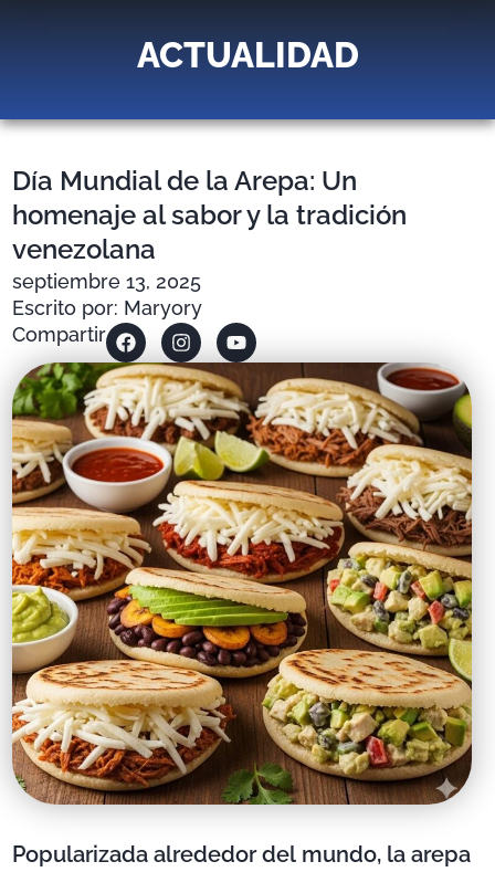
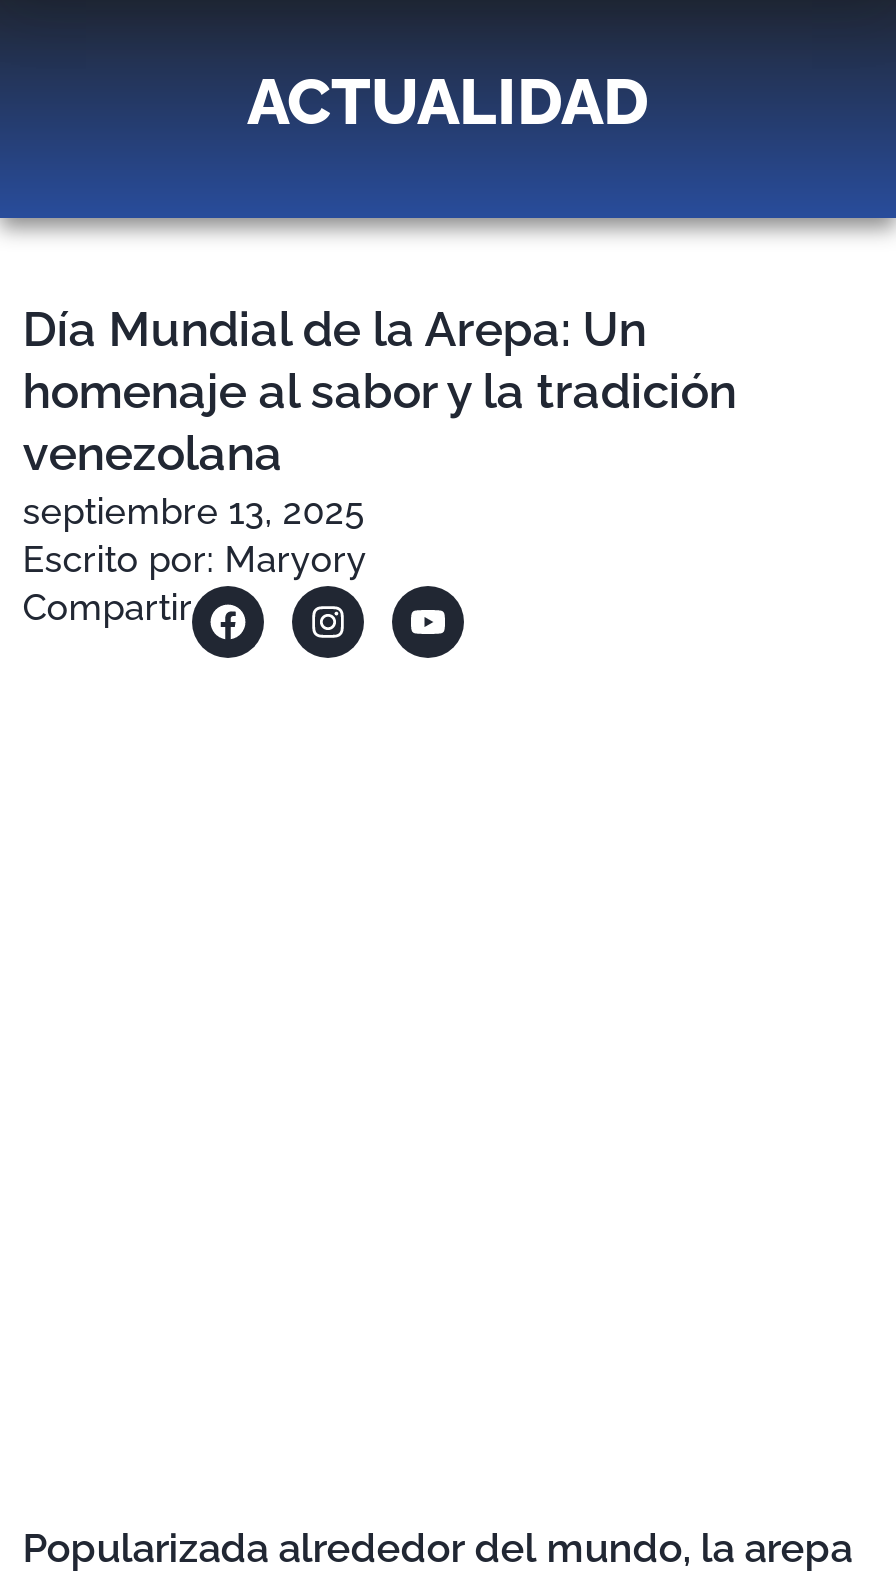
[8,358,476,809] [image] -> none

